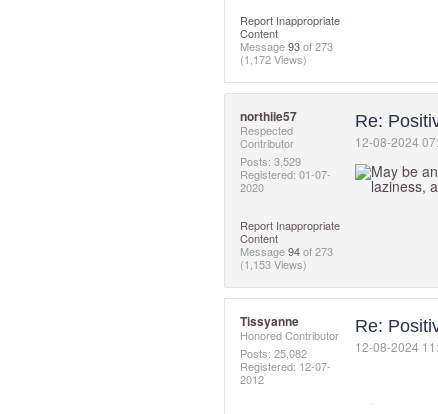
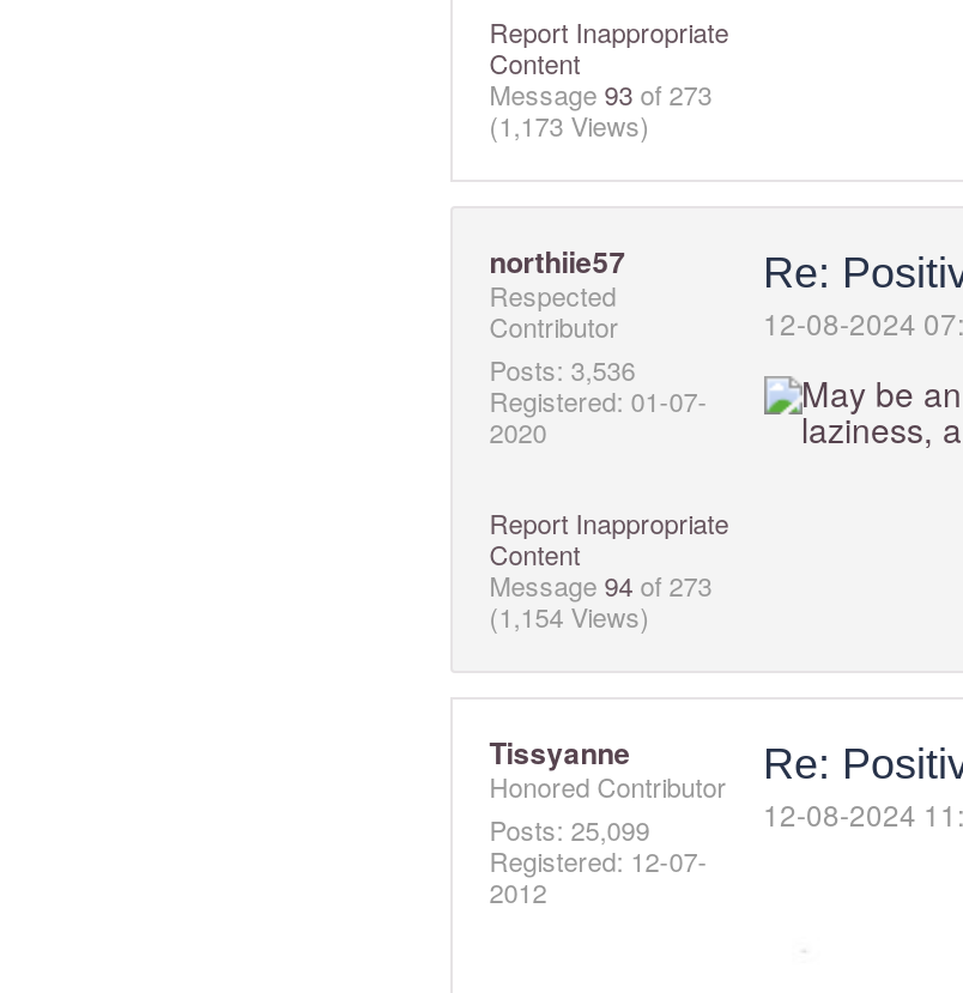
[240,51,307,67] (1,172 Views) -> [489,105,650,143] (1,173 Views)
[240,153,301,169] Posts: 3,529 -> [489,349,635,388] Posts: 3,536
[240,256,307,272] (1,153 Views) -> [489,596,650,634] (1,154 Views)
[240,345,307,361] Posts: 25,082 -> [489,809,650,848] Posts: 25,099

